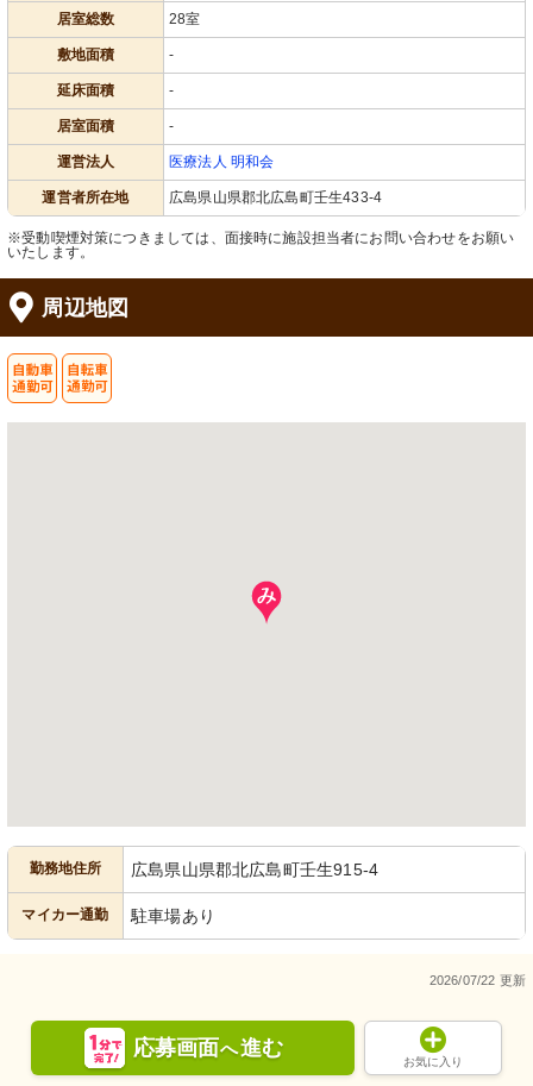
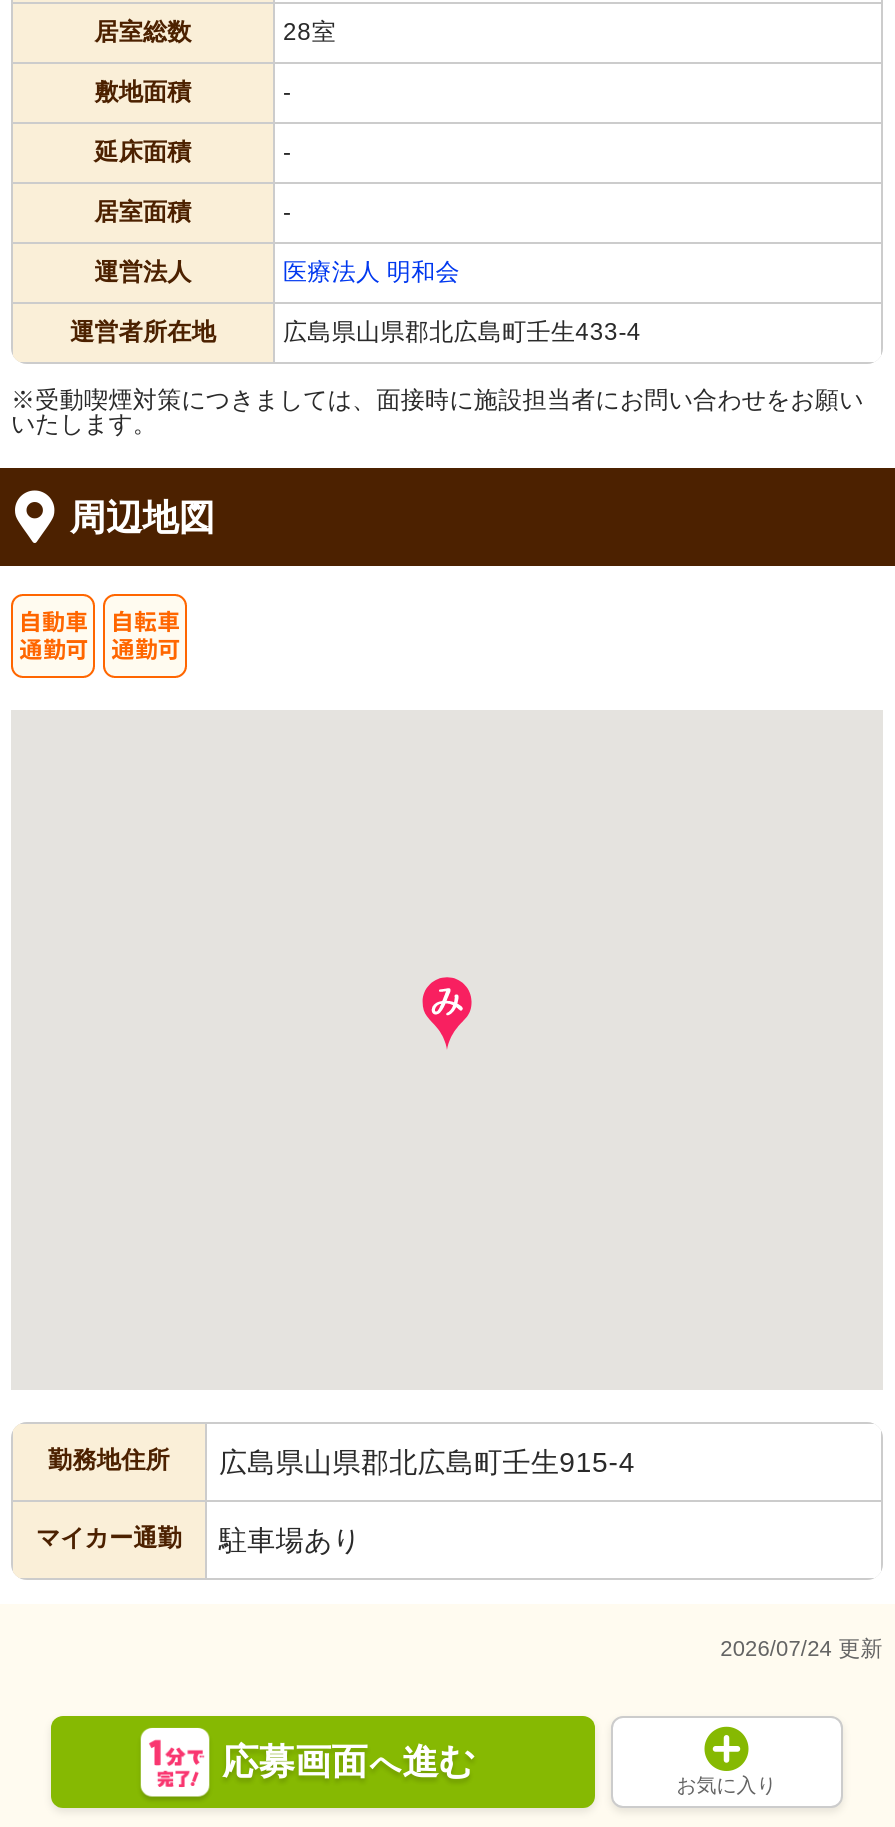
[429,973,526,988] 2026/07/22 更新 -> [720,1636,883,1660] 2026/07/24 更新

